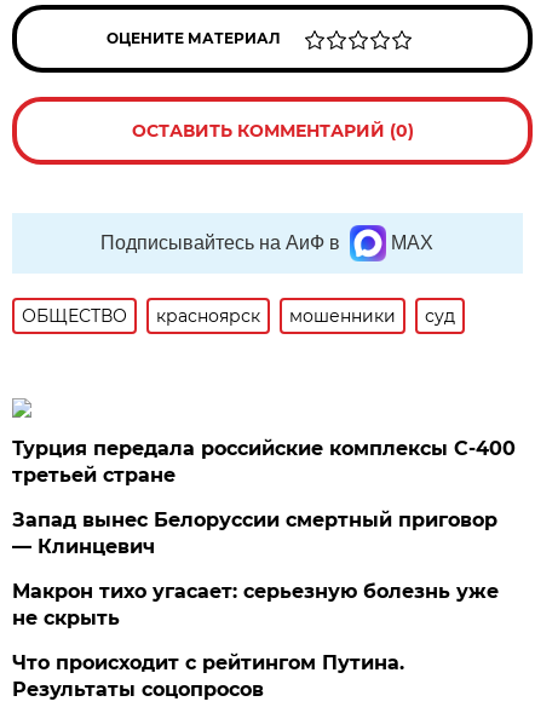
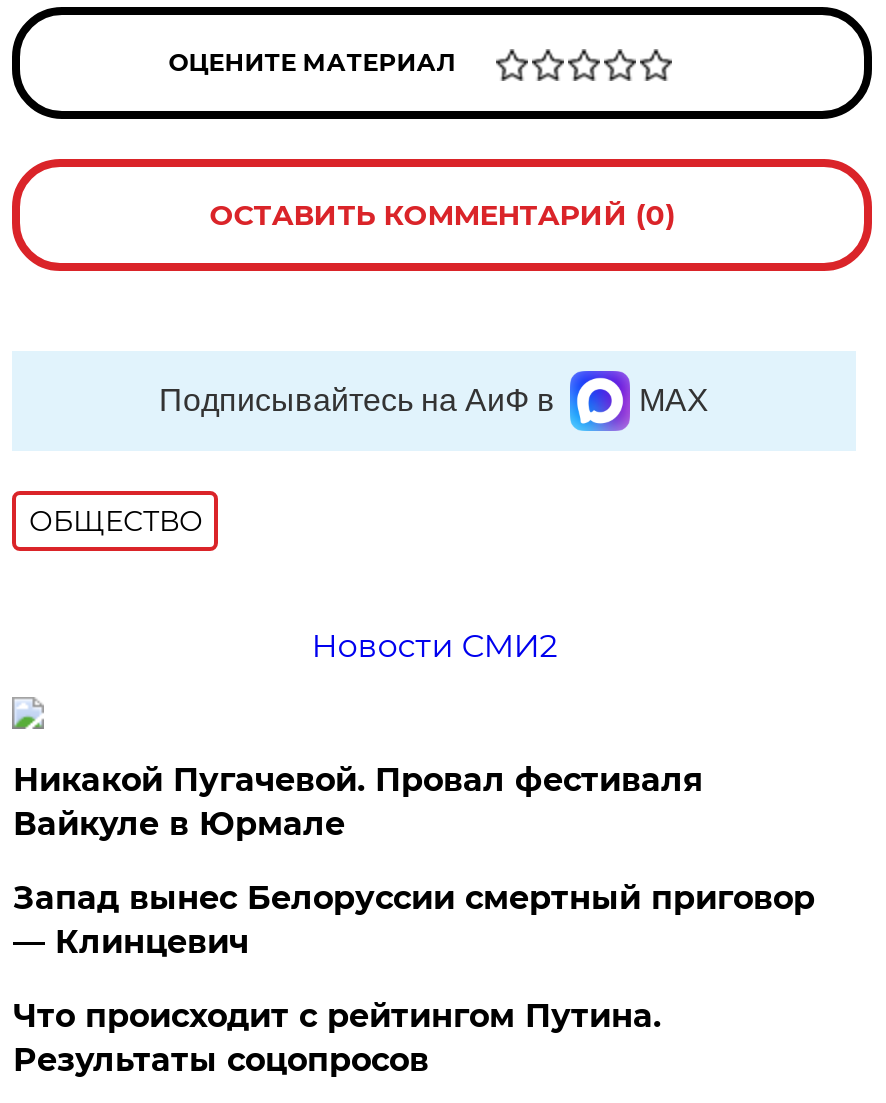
[157,305,456,327] красноярск | мошенники | суд -> [311,628,557,666] Новости СМИ2
[13,437,516,487] Турция передала российские комплексы С-400 | третьей стране -> [13,762,703,844] Никакой Пугачевой. Провал фестиваля | Вайкуле в Юрмале
moved [13,509,498,558] -> [13,880,815,962]: Запад вынес Белоруссии смертный приговор | — Клинцевич
[13,580,499,630] Макрон тихо угасает: серьезную болезнь уже | не скрыть -> none

